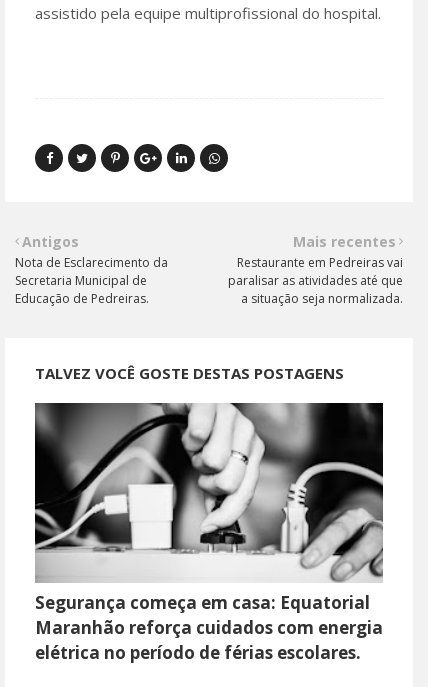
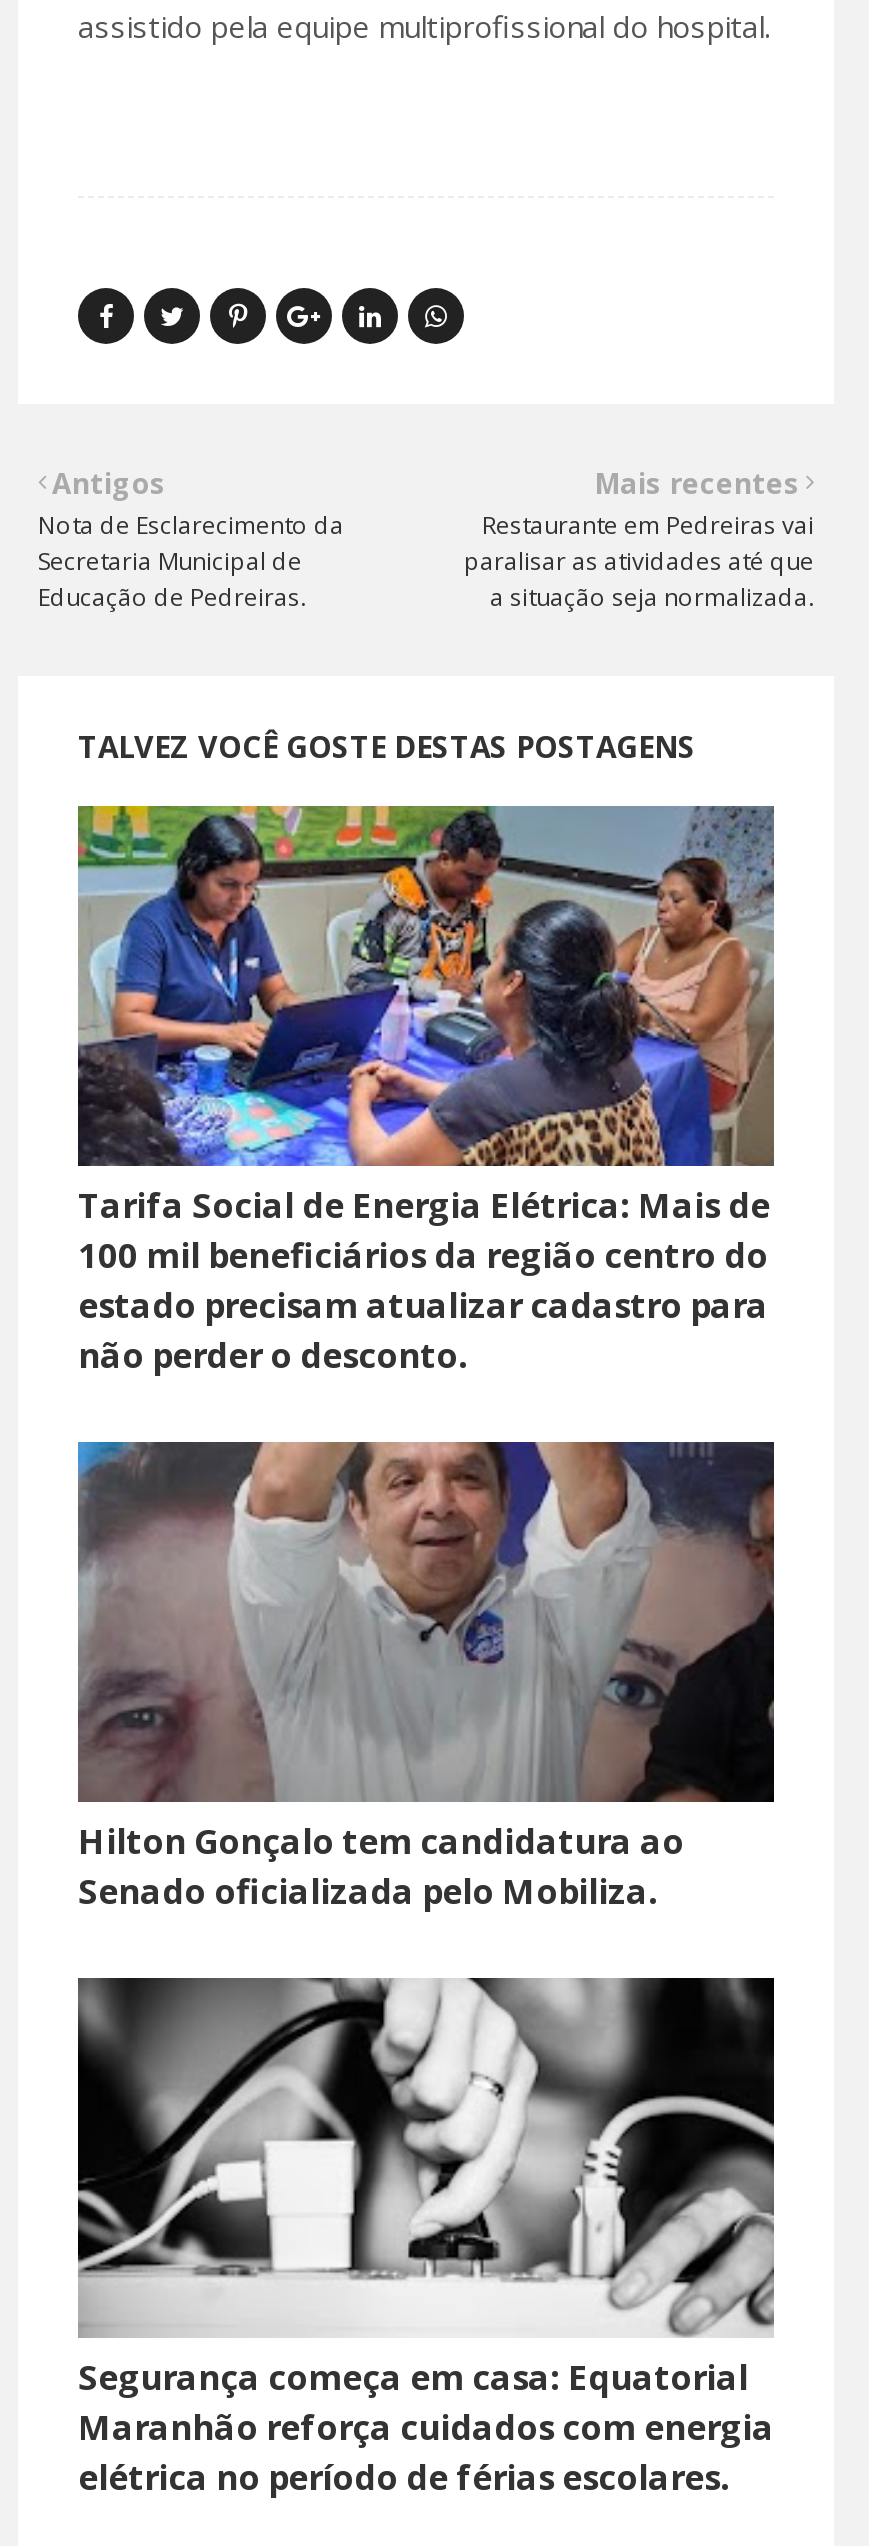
none -> [76,804,776,1377] [image] | Tarifa Social de Energia Elétrica: Mais de | 100 mil beneficiários da região centro do | estado precisam atualizar cadastro para | não perder o desconto.
none -> [76,1440,776,1913] [image] | Hilton Gonçalo tem candidatura ao | Senado oficializada pelo Mobiliza.

